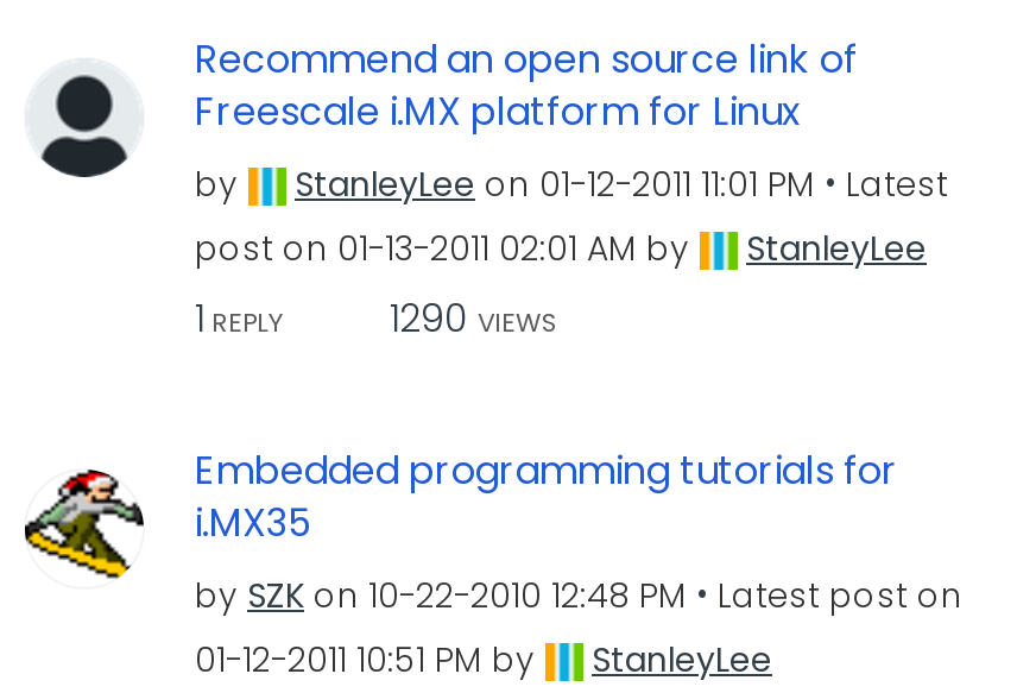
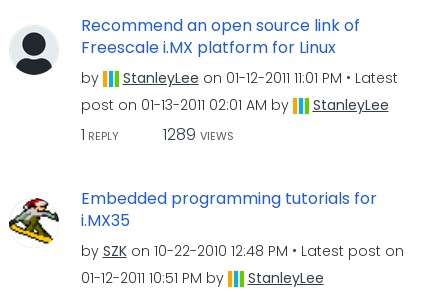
[195,290,558,345] 1 REPLY 1290 VIEWS -> [80,122,233,145] 1 REPLY 1289 VIEWS

